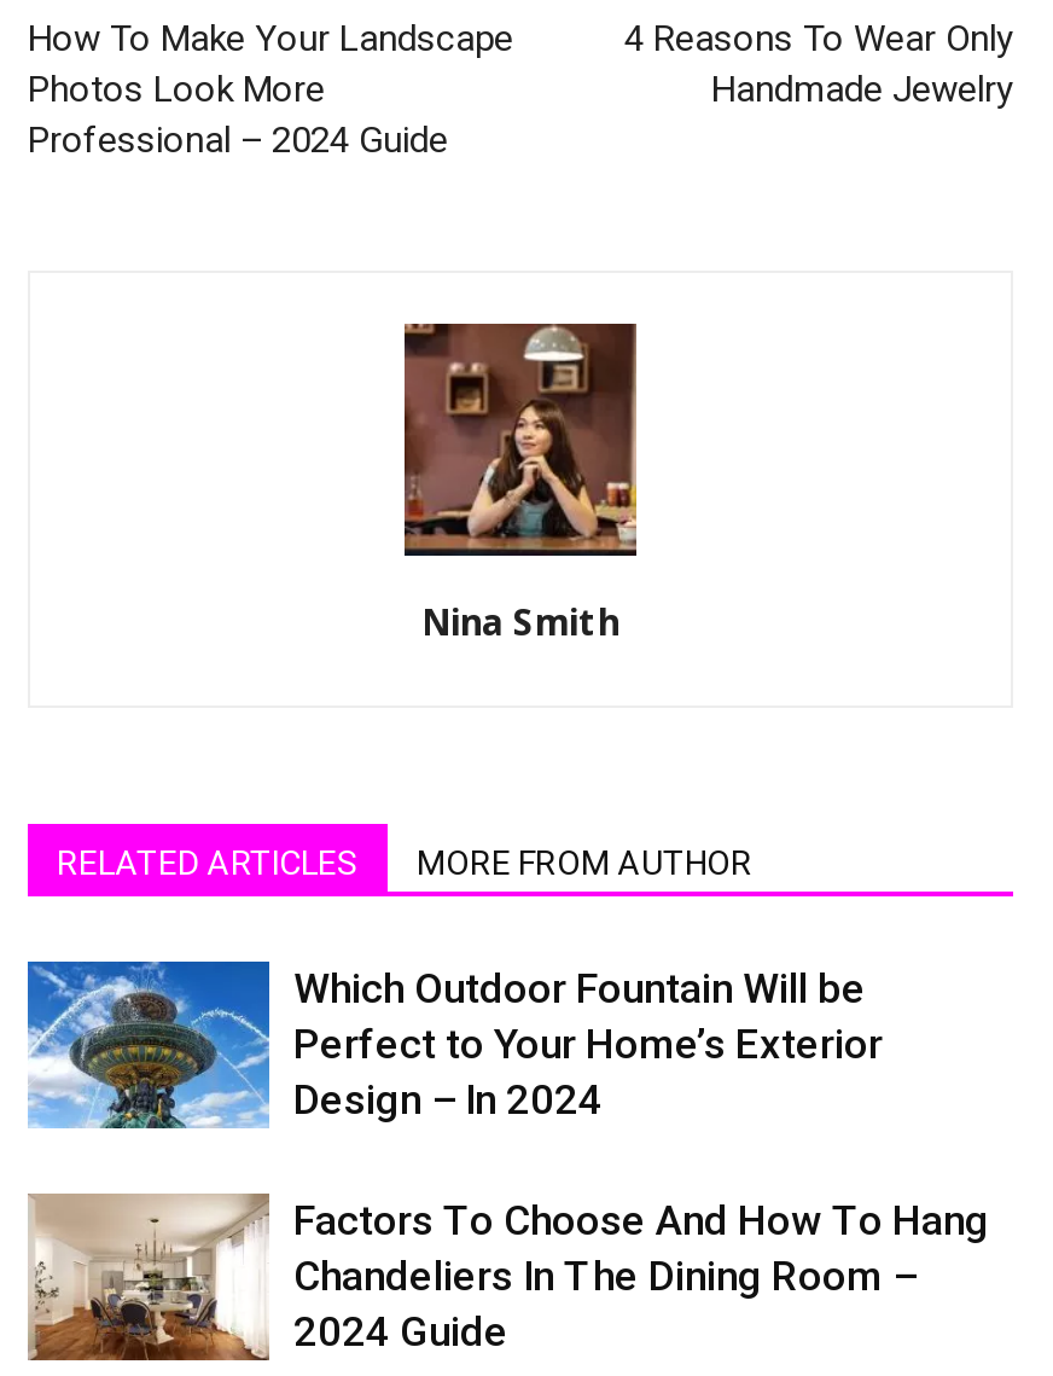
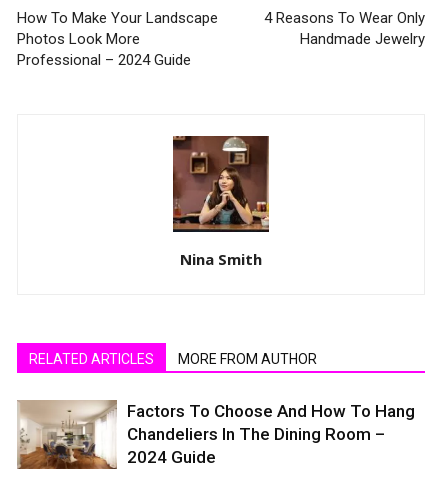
[25,959,883,1131] [image] | Which Outdoor Fountain Will be | Perfect to Your Home’s Exterior | Design – In 2024 -> none

